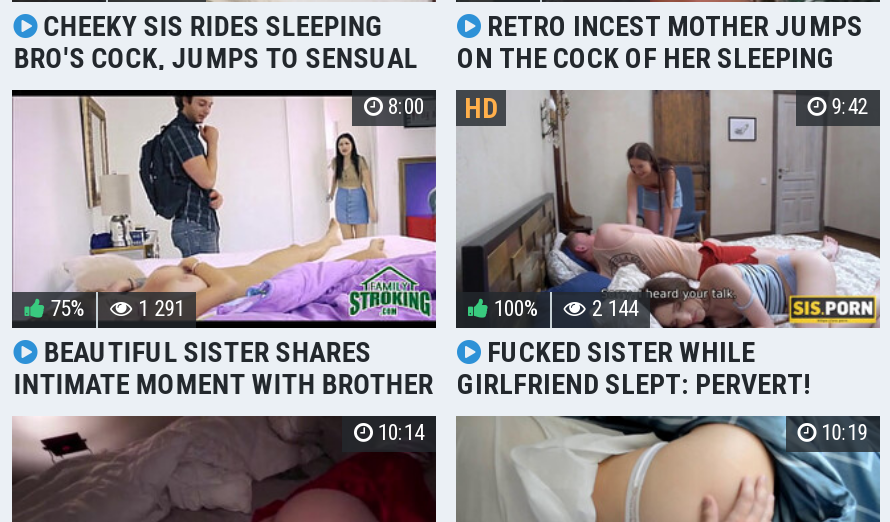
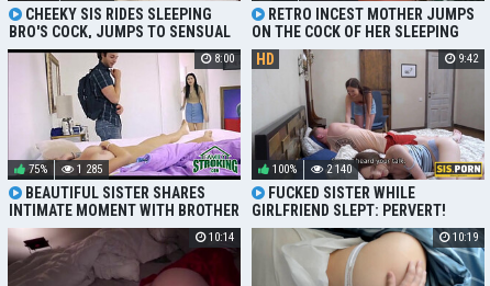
[44,297,184,323] 75% 1 291 -> [25,163,102,177] 75% 1 285
[488,297,638,323] 100% 2 144 -> [269,163,352,177] 100% 2 140

